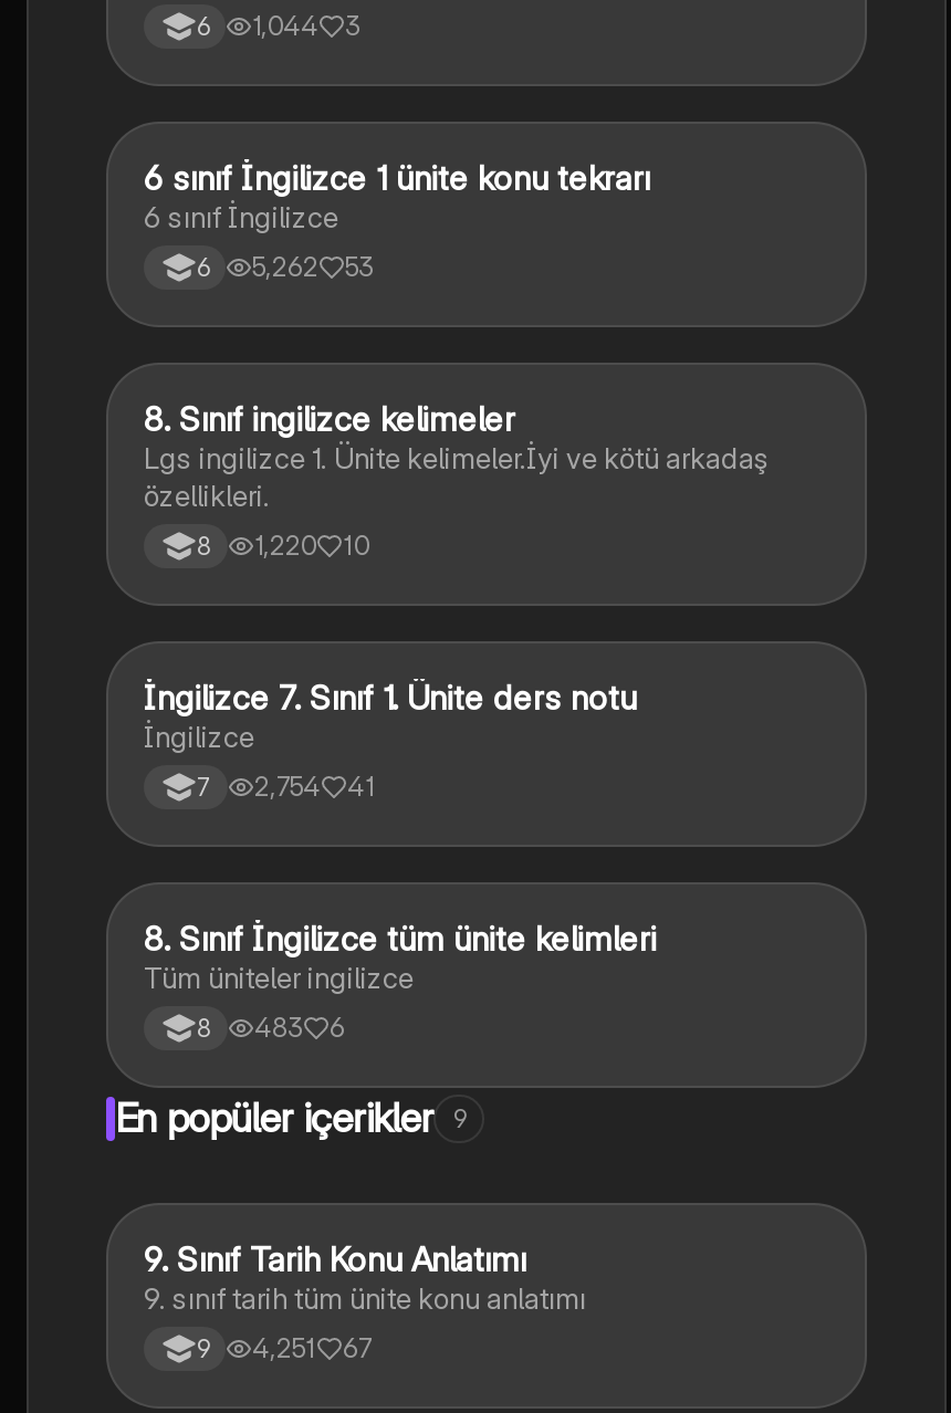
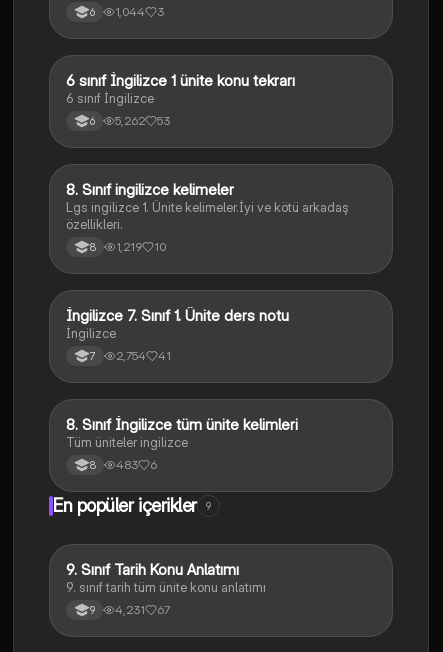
[197,528,369,561] 8 1,220 10 -> [90,239,166,254] 8 1,219 10
[197,1330,372,1363] 9 4,251 67 -> [90,602,170,617] 9 4,231 67

